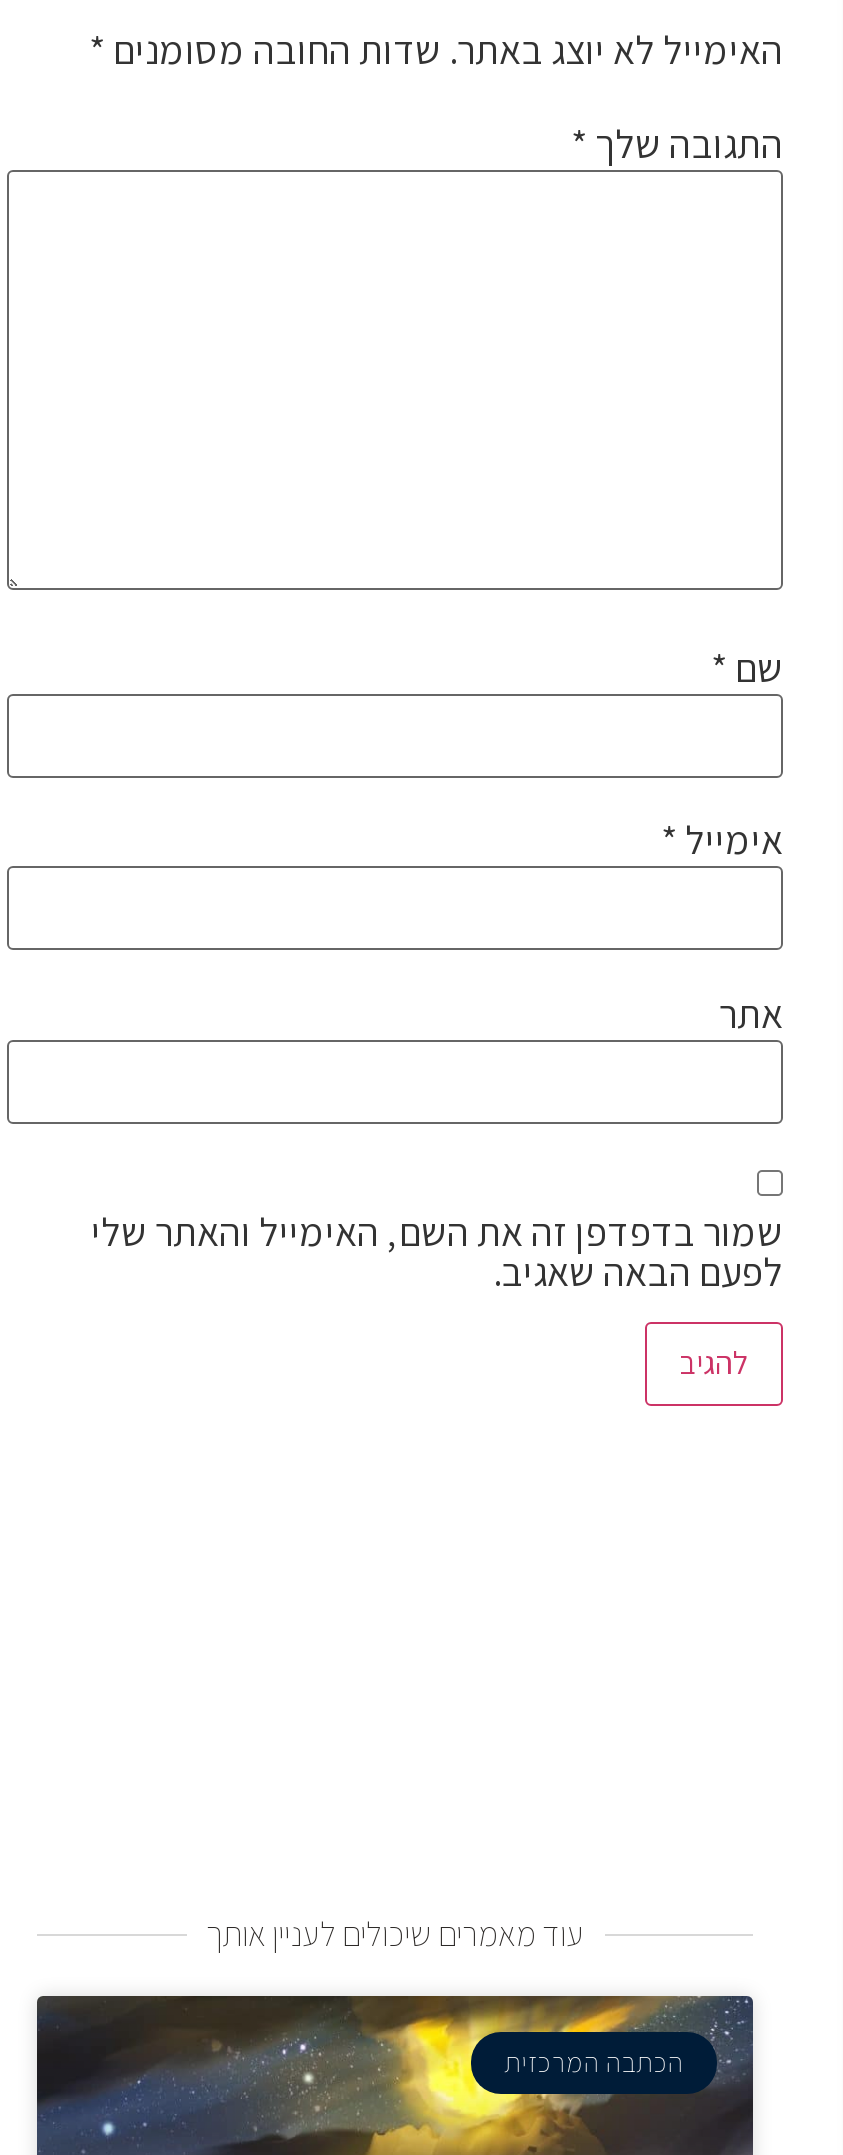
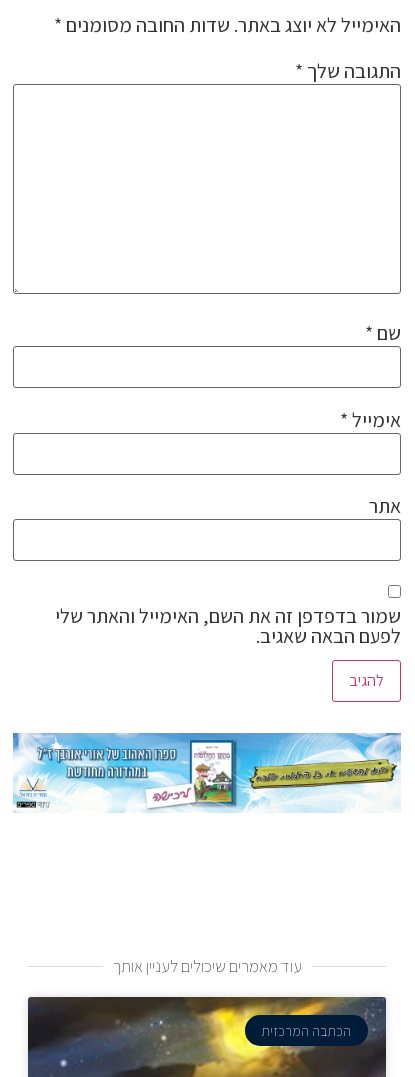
none -> [12,732,402,813] [image]

